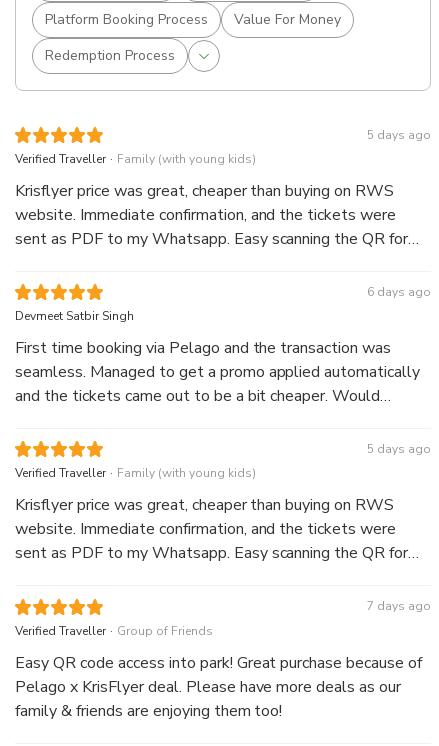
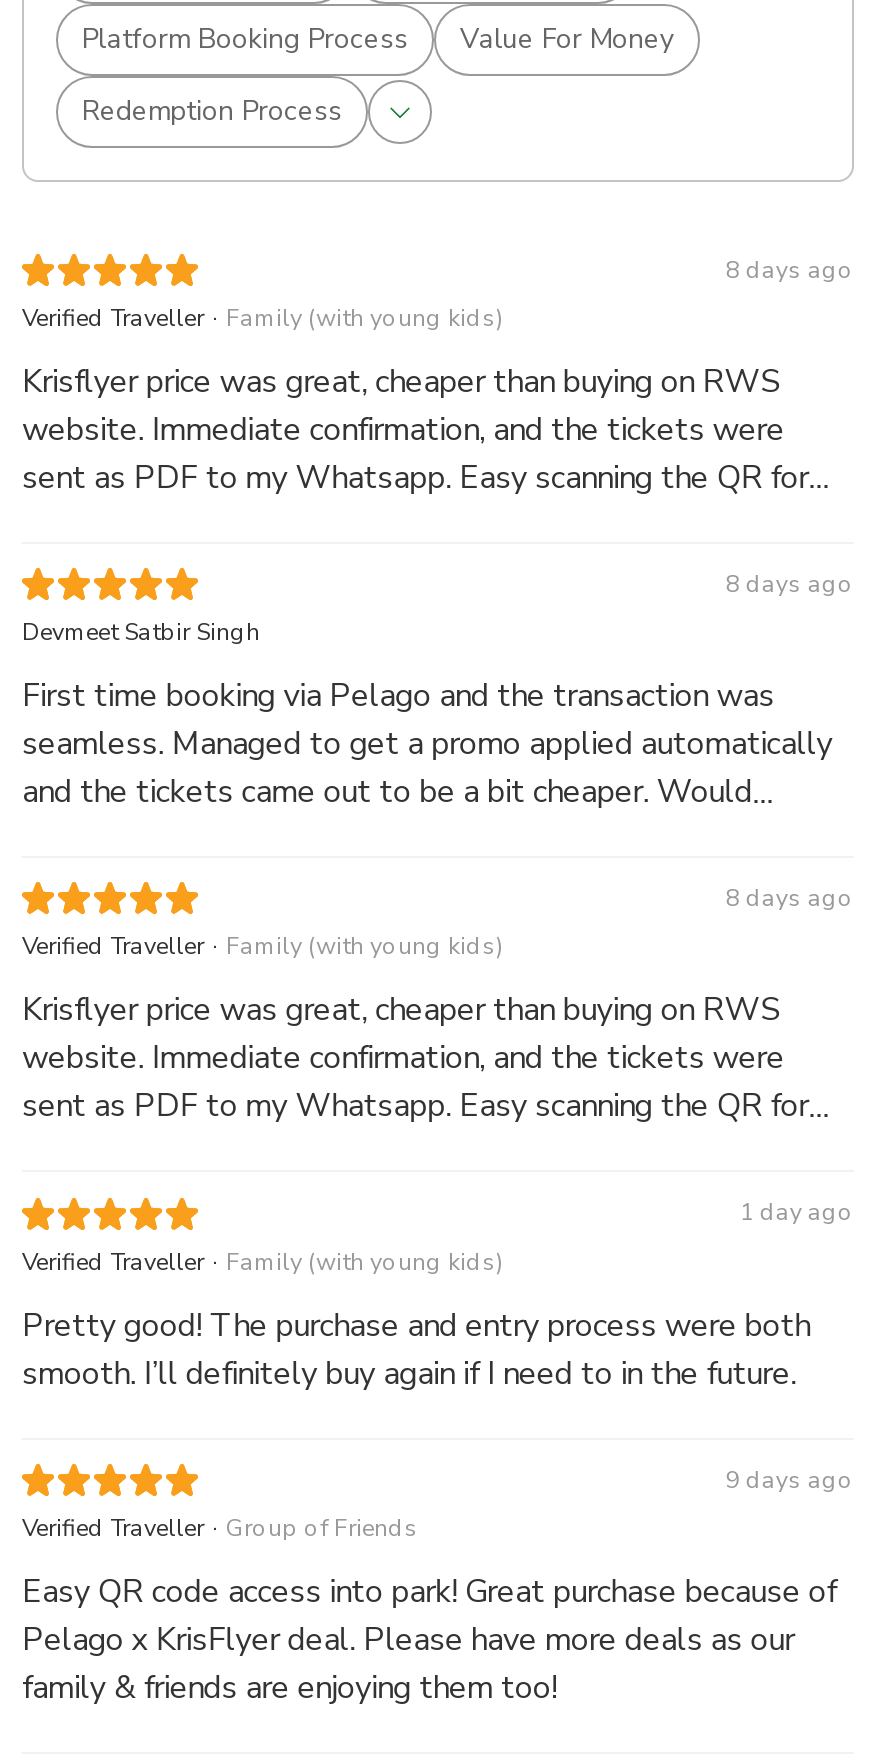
[367,127,431,143] 5 days ago -> [726,254,854,286] 8 days ago
[367,284,431,300] 6 days ago -> [726,568,854,600] 8 days ago
[367,441,431,457] 5 days ago -> [726,883,854,915] 8 days ago
[367,598,431,614] 7 days ago -> [22,1197,854,1495] 1 day ago | Verified Traveller . Family (with young kids) | Pretty good! The purchase and entry process were both | smooth. I’ll definitely buy again if I need to in the future. | 9 days ago

